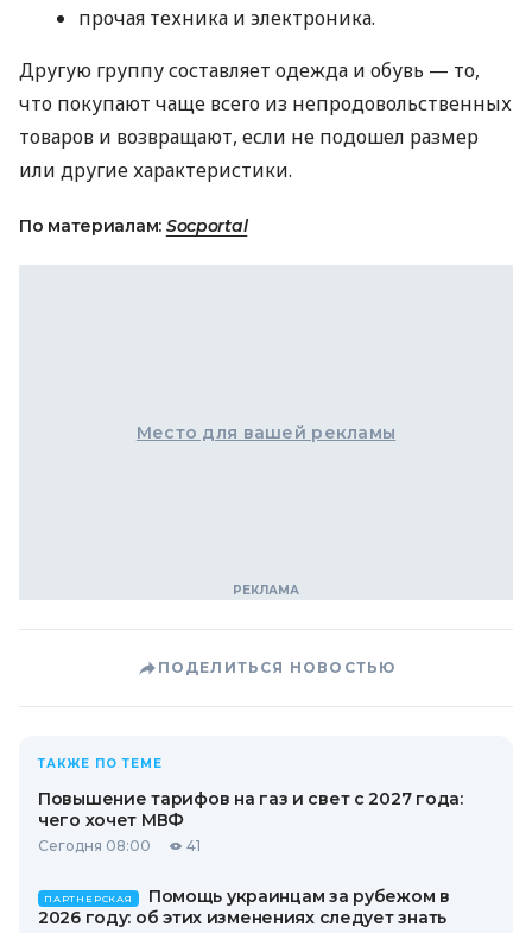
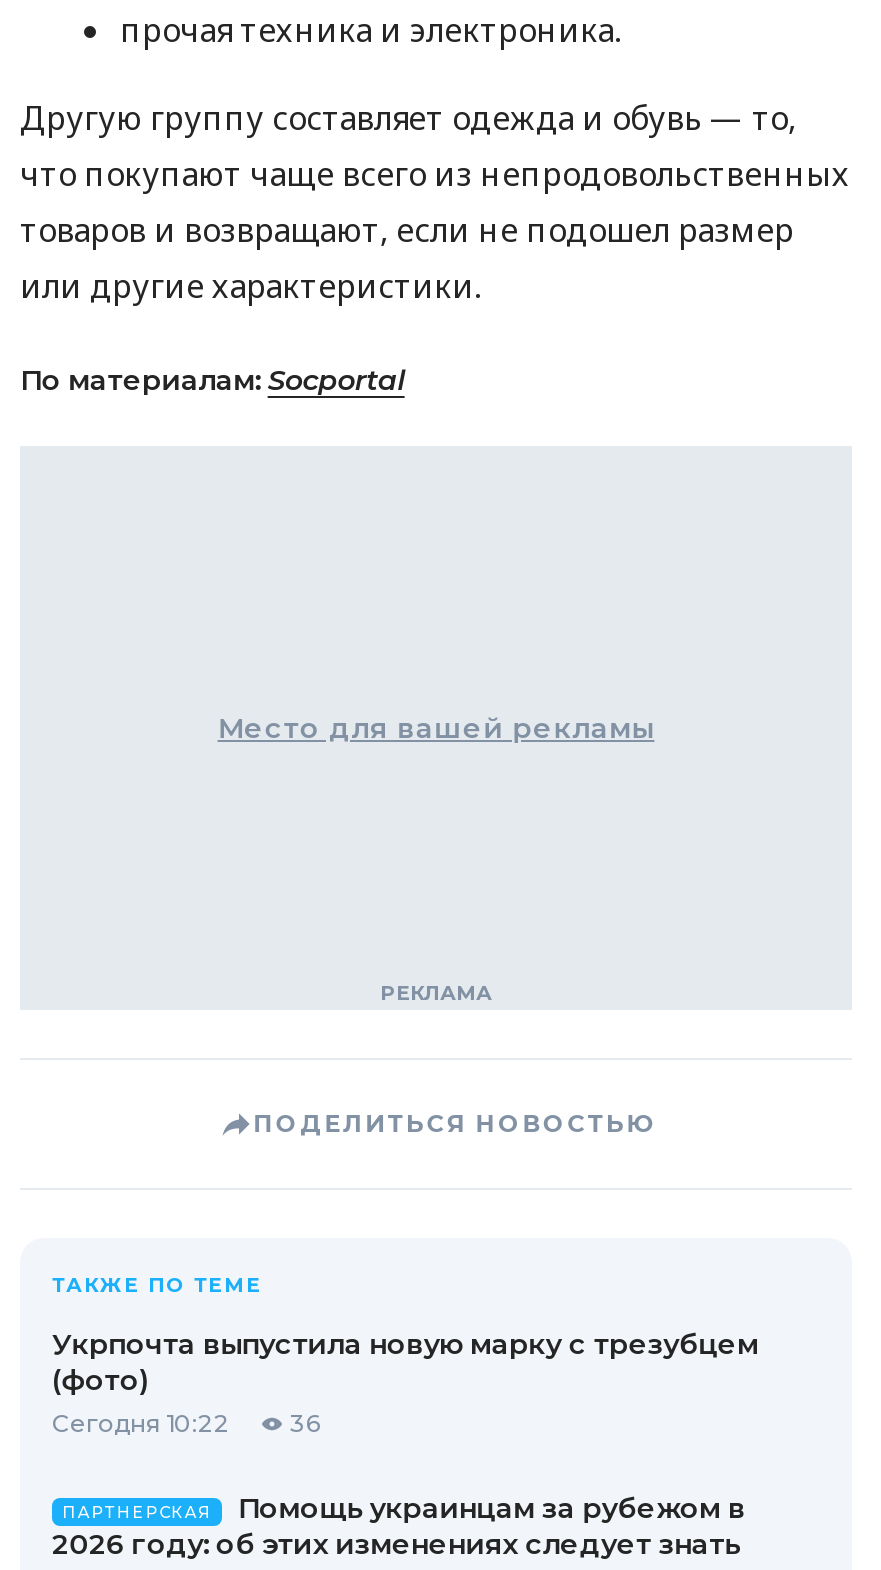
[38,788,463,855] Повышение тарифов на газ и свет с 2027 года: | чего хочет МВФ | Сегодня 08:00 | 41 -> [52,1327,758,1439] Укрпочта выпустила новую марку с трезубцем | (фото) | Сегодня 10:22 | 36

